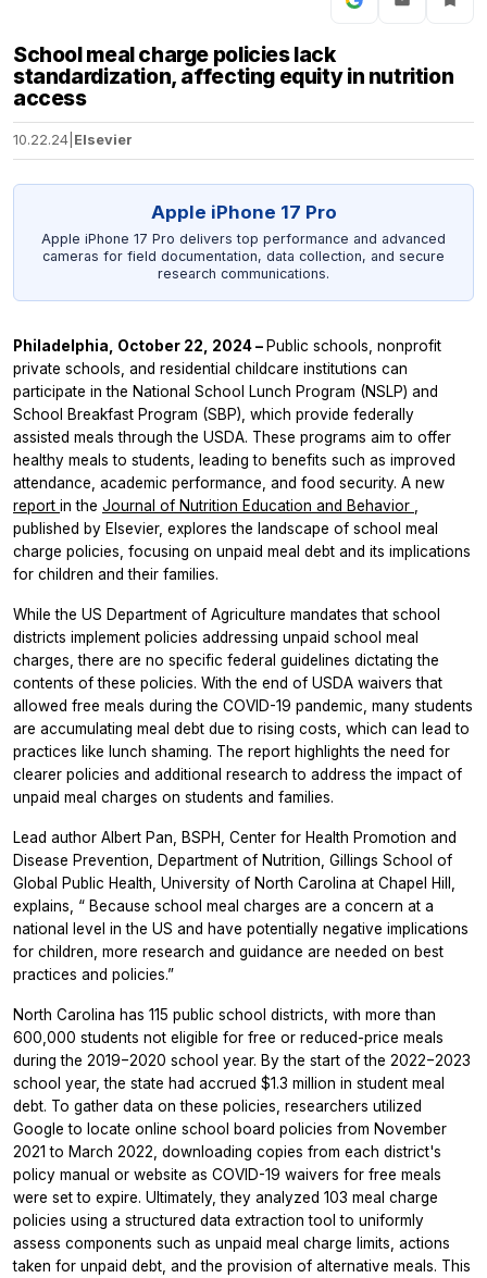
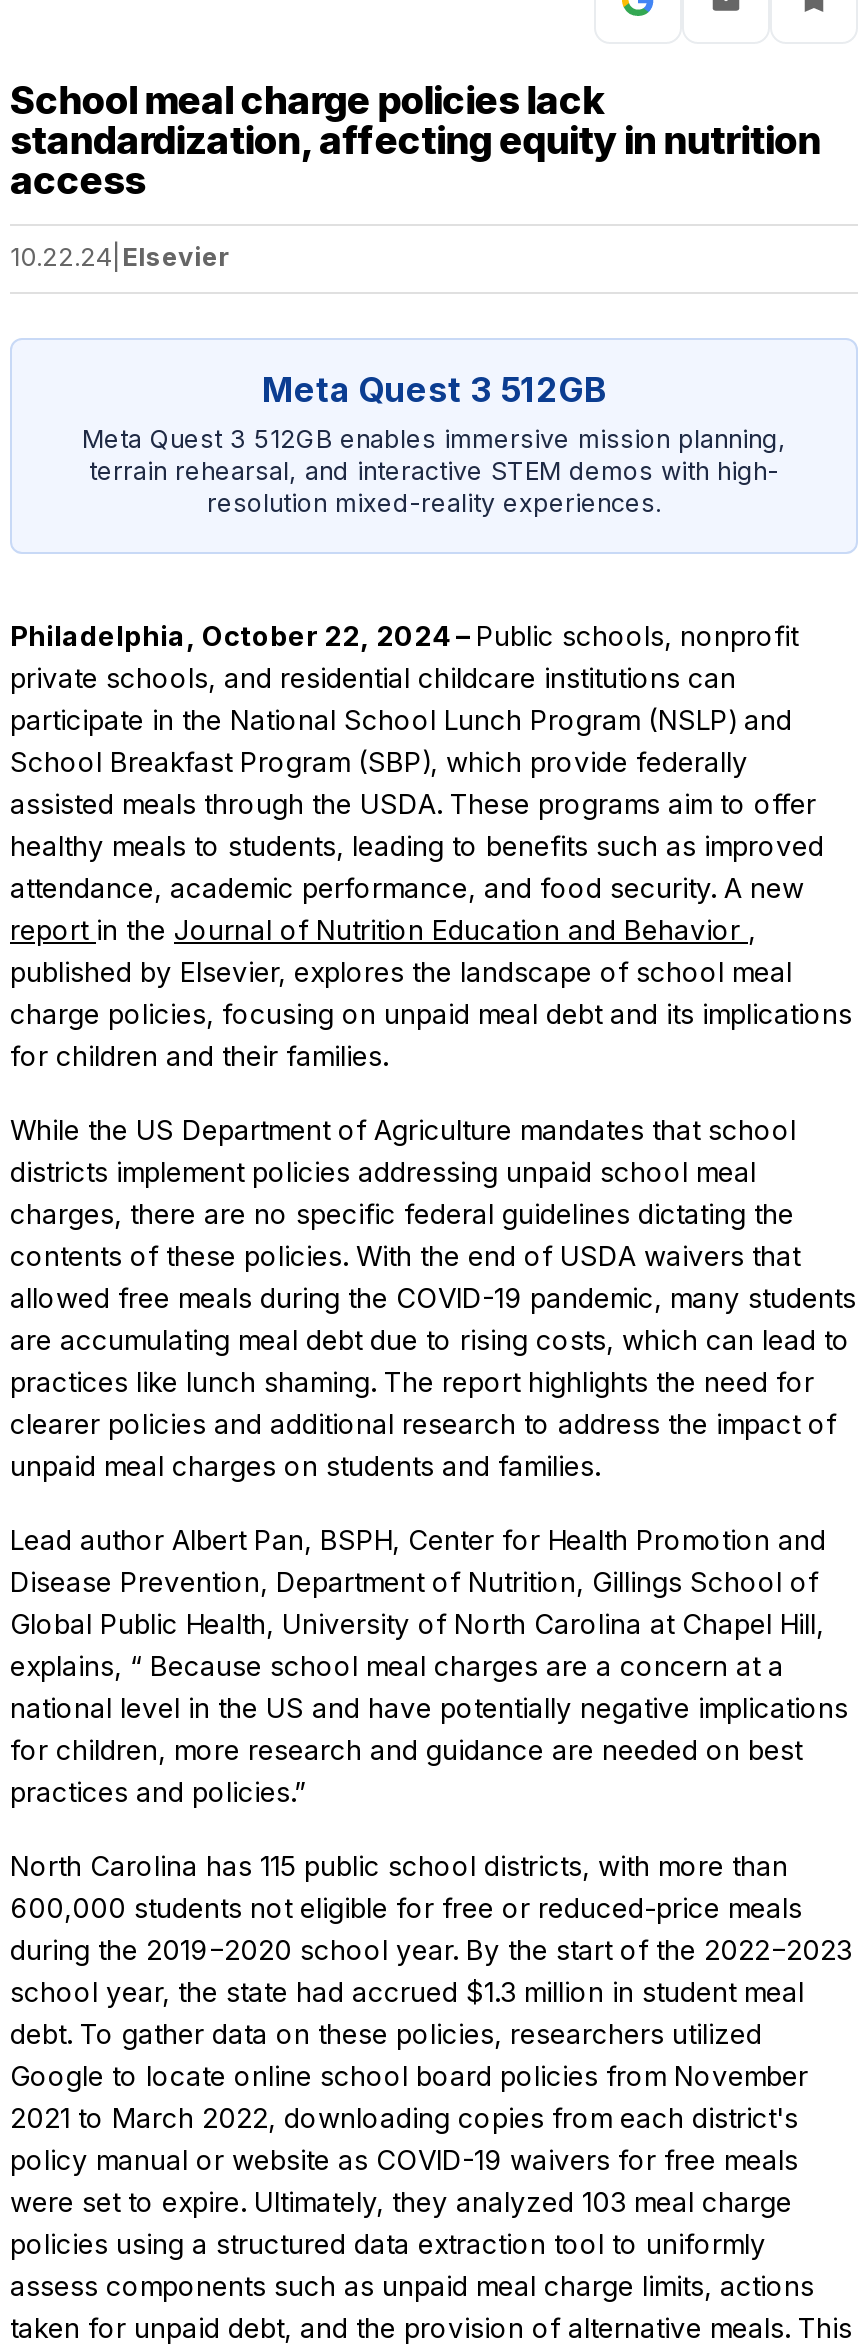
[41,201,446,282] Apple iPhone 17 Pro | Apple iPhone 17 Pro delivers top performance and advanced | cameras for field documentation, data collection, and secure | research communications. -> [82,370,786,518] Meta Quest 3 512GB | Meta Quest 3 512GB enables immersive mission planning, | terrain rehearsal, and interactive STEM demos with high- | resolution mixed-reality experiences.

